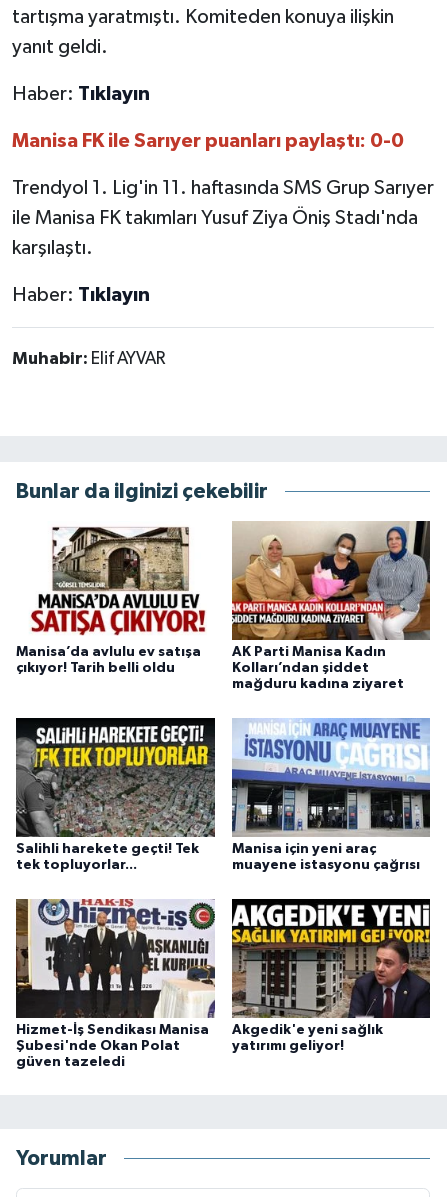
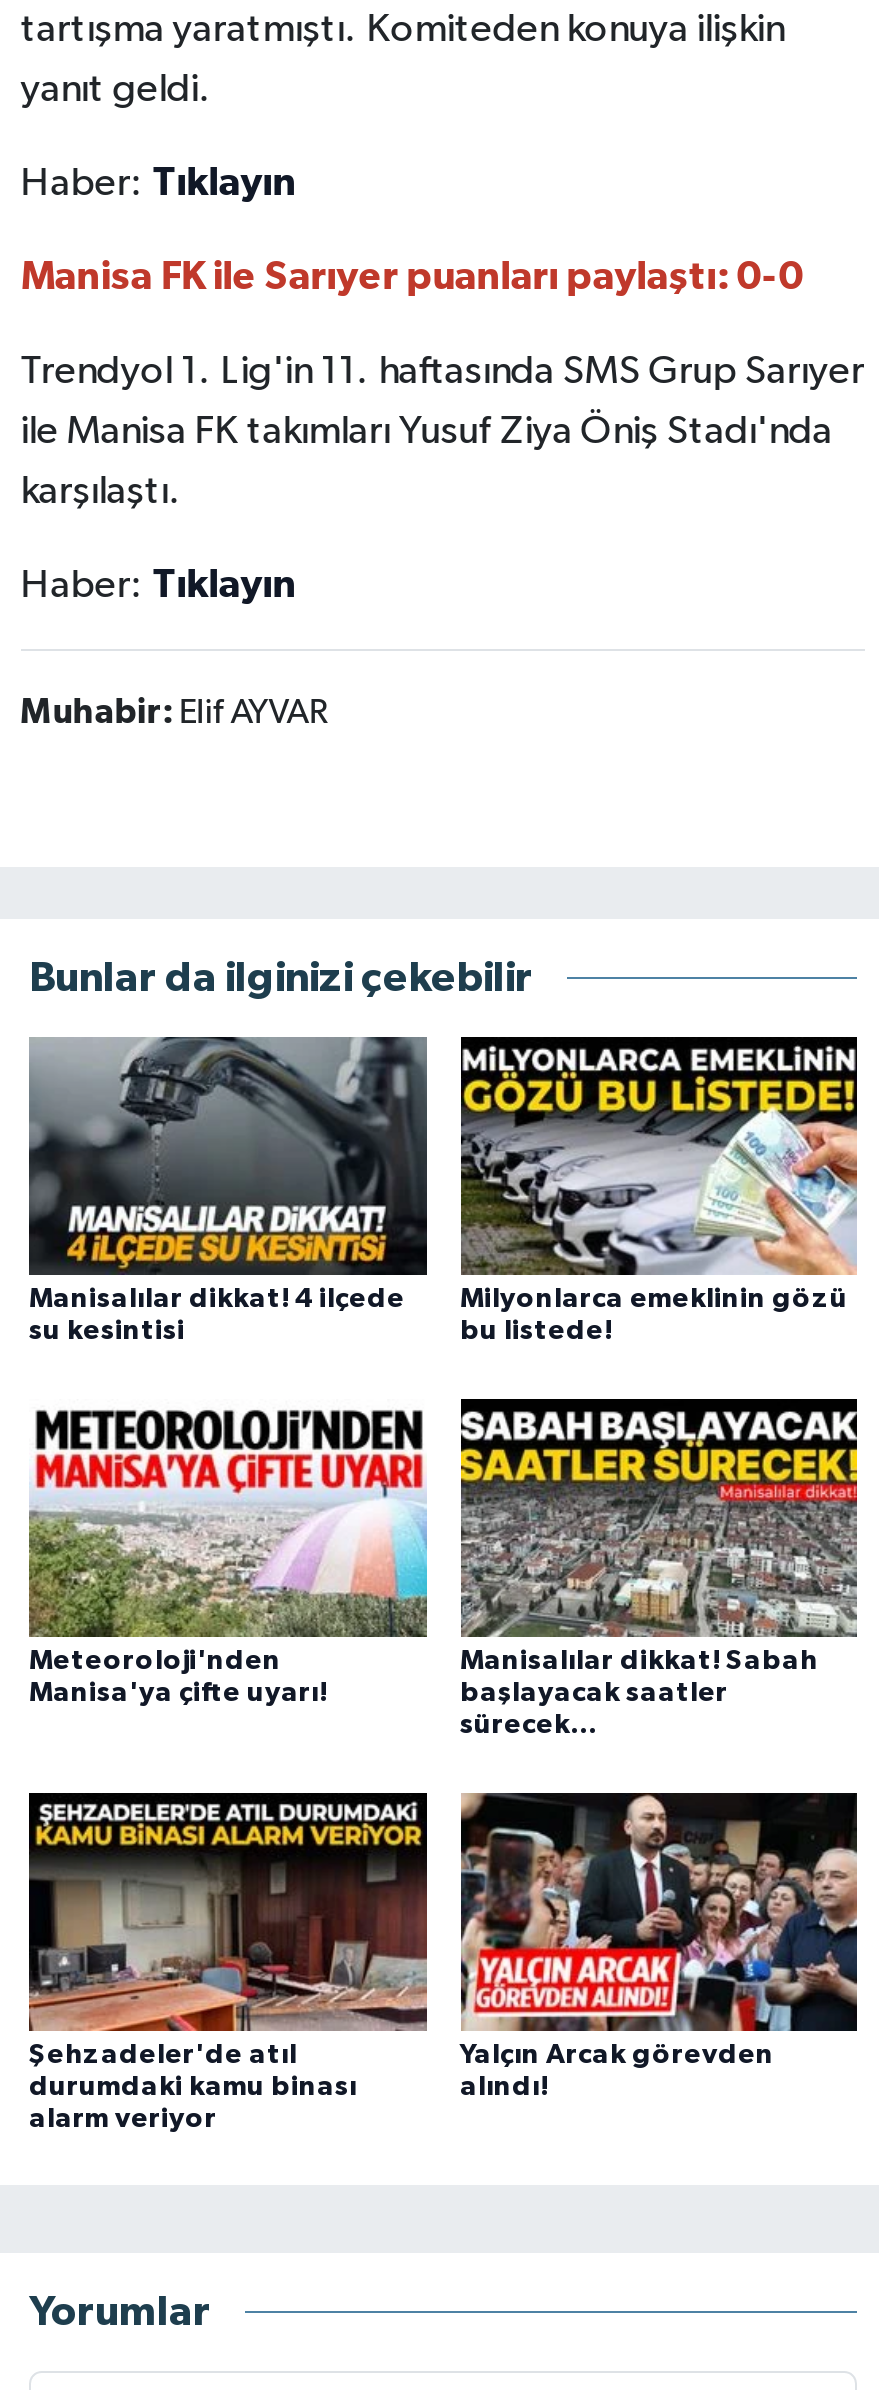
[16,521,215,675] [image] | Manisa’da avlulu ev satışa | çıkıyor! Tarih belli oldu -> [27,1035,429,1345] [image] | Manisalılar dikkat! 4 ilçede | su kesintisi
[231,521,431,691] [image] | AK Parti Manisa Kadın | Kolları’ndan şiddet | mağduru kadına ziyaret -> [459,1035,857,1345] [image] | Milyonlarca emeklinin gözü | bu listede!
[15,707,216,872] [image] | Salihli harekete geçti! Tek | tek topluyorlar... -> [29,1407,429,1707] [image] | Meteoroloji'nden | Manisa'ya çifte uyarı!
[231,702,431,872] [image] | Manisa için yeni araç | muayene istasyonu çağrısı -> [459,1397,859,1739] [image] | Manisalılar dikkat! Sabah | başlayacak saatler | sürecek…
[15,898,216,1069] [image] | Hizmet-İş Sendikası Manisa | Şubesi'nde Okan Polat | güven tazeledi -> [27,1791,429,2133] [image] | Şehzadeler'de atıl | durumdaki kamu binası | alarm veriyor
[231,898,431,1053] [image] | Akgedik'e yeni sağlık | yatırımı geliyor! -> [459,1791,859,2101] [image] | Yalçın Arcak görevden | alındı!

